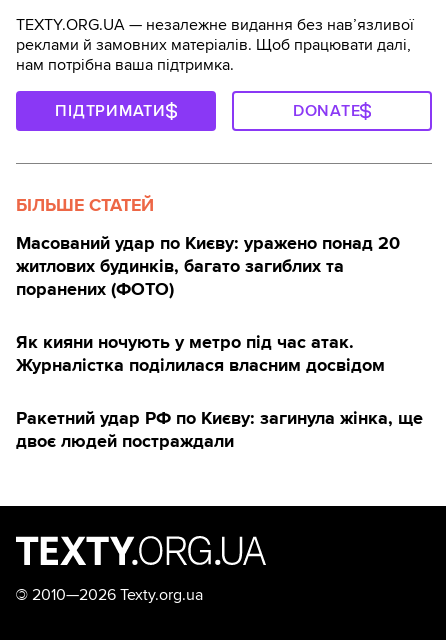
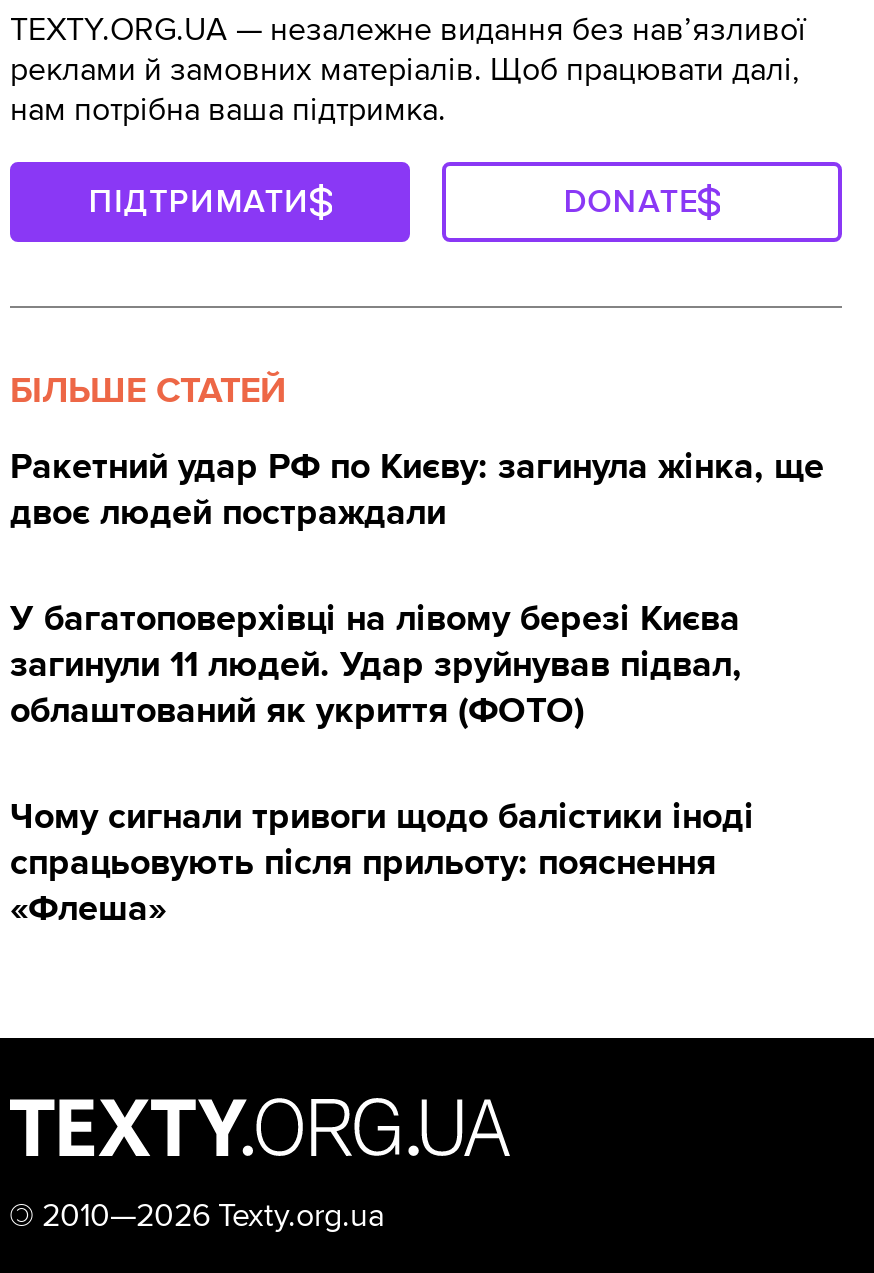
[16,232,400,376] Масований удар по Києву: уражено понад 20 | житлових будинків, багато загиблих та | поранених (ФОТО) | Як кияни ночують у метро під час атак. | Журналістка поділилася власним досвідом -> none
moved [16,407,423,452] -> [10,444,824,534]: Ракетний удар РФ по Києву: загинула жінка, ще | двоє людей постраждали
none -> [10,596,754,930] У багатоповерхівці на лівому березі Києва | загинули 11 людей. Удар зруйнував підвал, | облаштований як укриття (ФОТО) | Чому сигнали тривоги щодо балістики іноді | спрацьовують після прильоту: пояснення | «Флеша»

